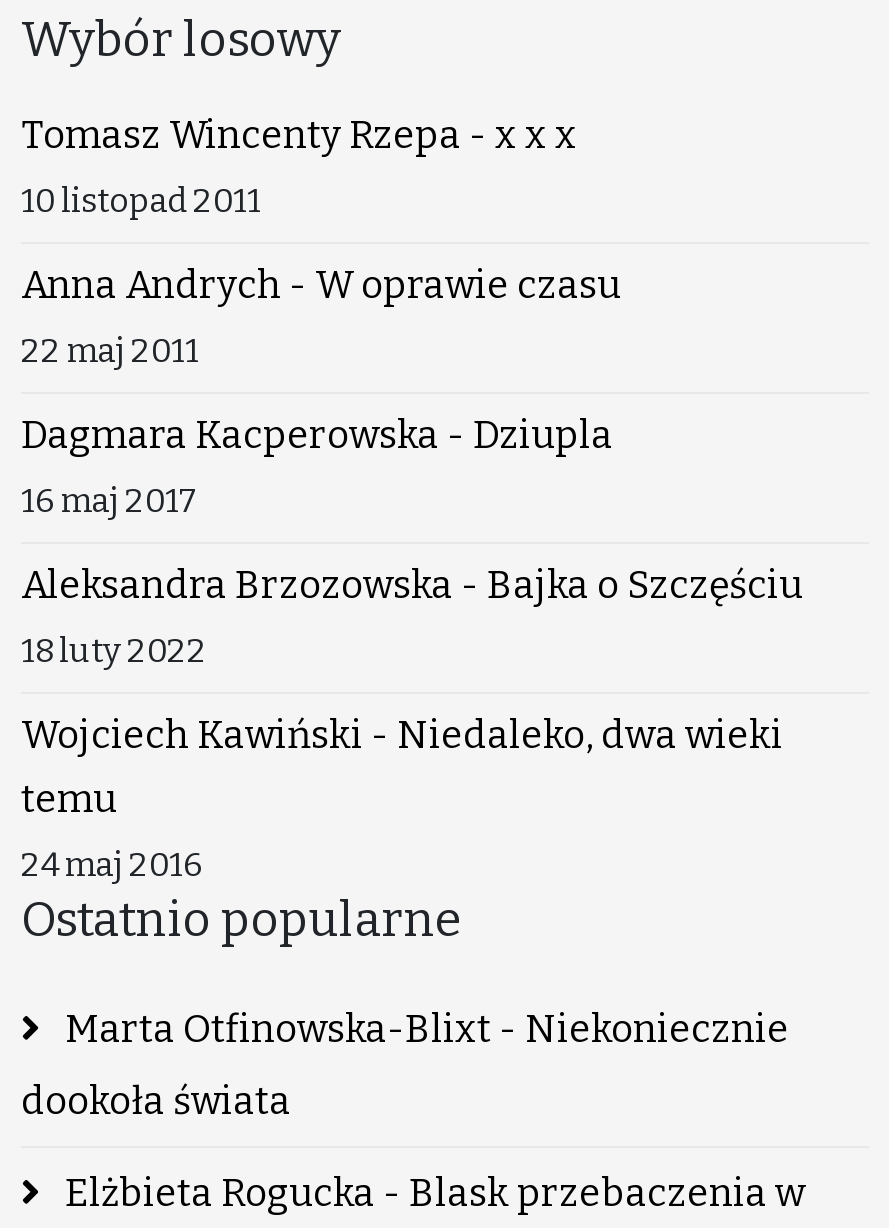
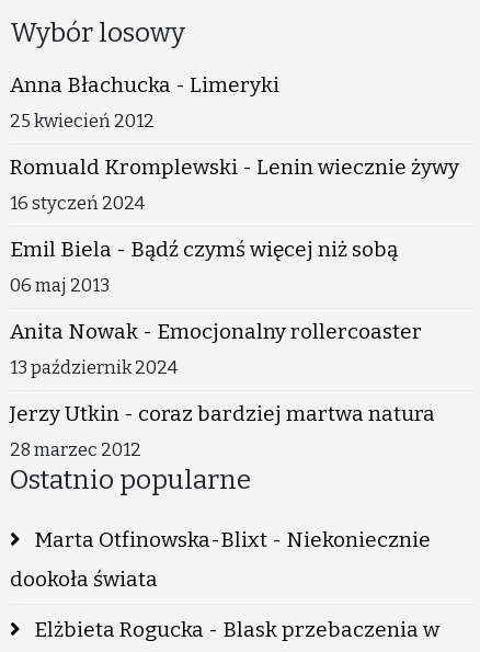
[21,113,577,159] Tomasz Wincenty Rzepa - x x x -> [10,73,279,98] Anna Błachucka - Limeryki
[21,181,261,221] 10 listopad 2011 -> [10,110,155,132] 25 kwiecień 2012
[21,263,621,309] Anna Andrych - W oprawie czasu -> [10,155,459,180] Romuald Kromplewski - Lenin wiecznie żywy
[21,331,199,371] 22 maj 2011 -> [10,192,145,214] 16 styczeń 2024
[21,413,613,459] Dagmara Kacperowska - Dziupla -> [10,237,398,262] Emil Biela - Bądź czymś więcej niż sobą
[21,481,199,521] 16 maj 2017 -> [10,274,110,296] 06 maj 2013
[21,563,803,609] Aleksandra Brzozowska - Bajka o Szczęściu -> [10,319,422,345] Anita Nowak - Emocjonalny rollercoaster
[21,631,207,671] 18 luty 2022 -> [10,357,178,378] 13 październik 2024
[21,713,783,823] Wojciech Kawiński - Niedaleko, dwa wieki | temu -> [10,402,435,427] Jerzy Utkin - coraz bardziej martwa natura
[21,845,203,885] 24 maj 2016 -> [10,439,141,461] 28 marzec 2012

